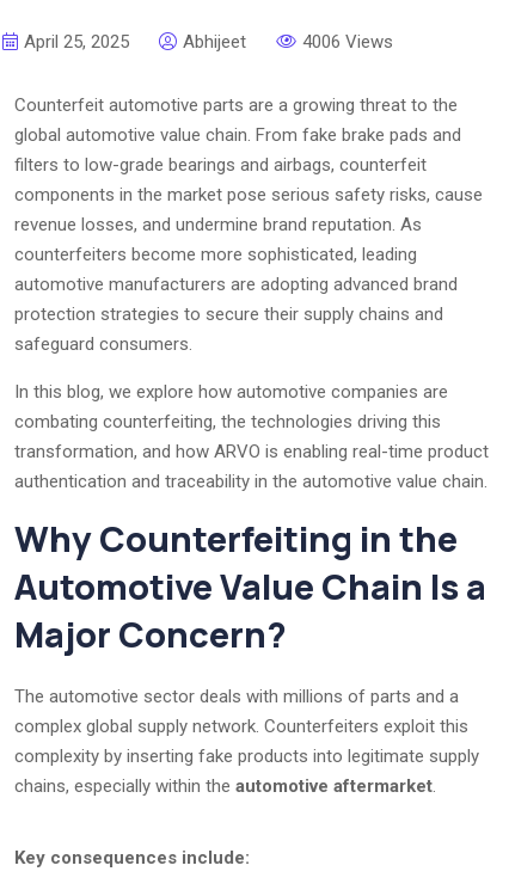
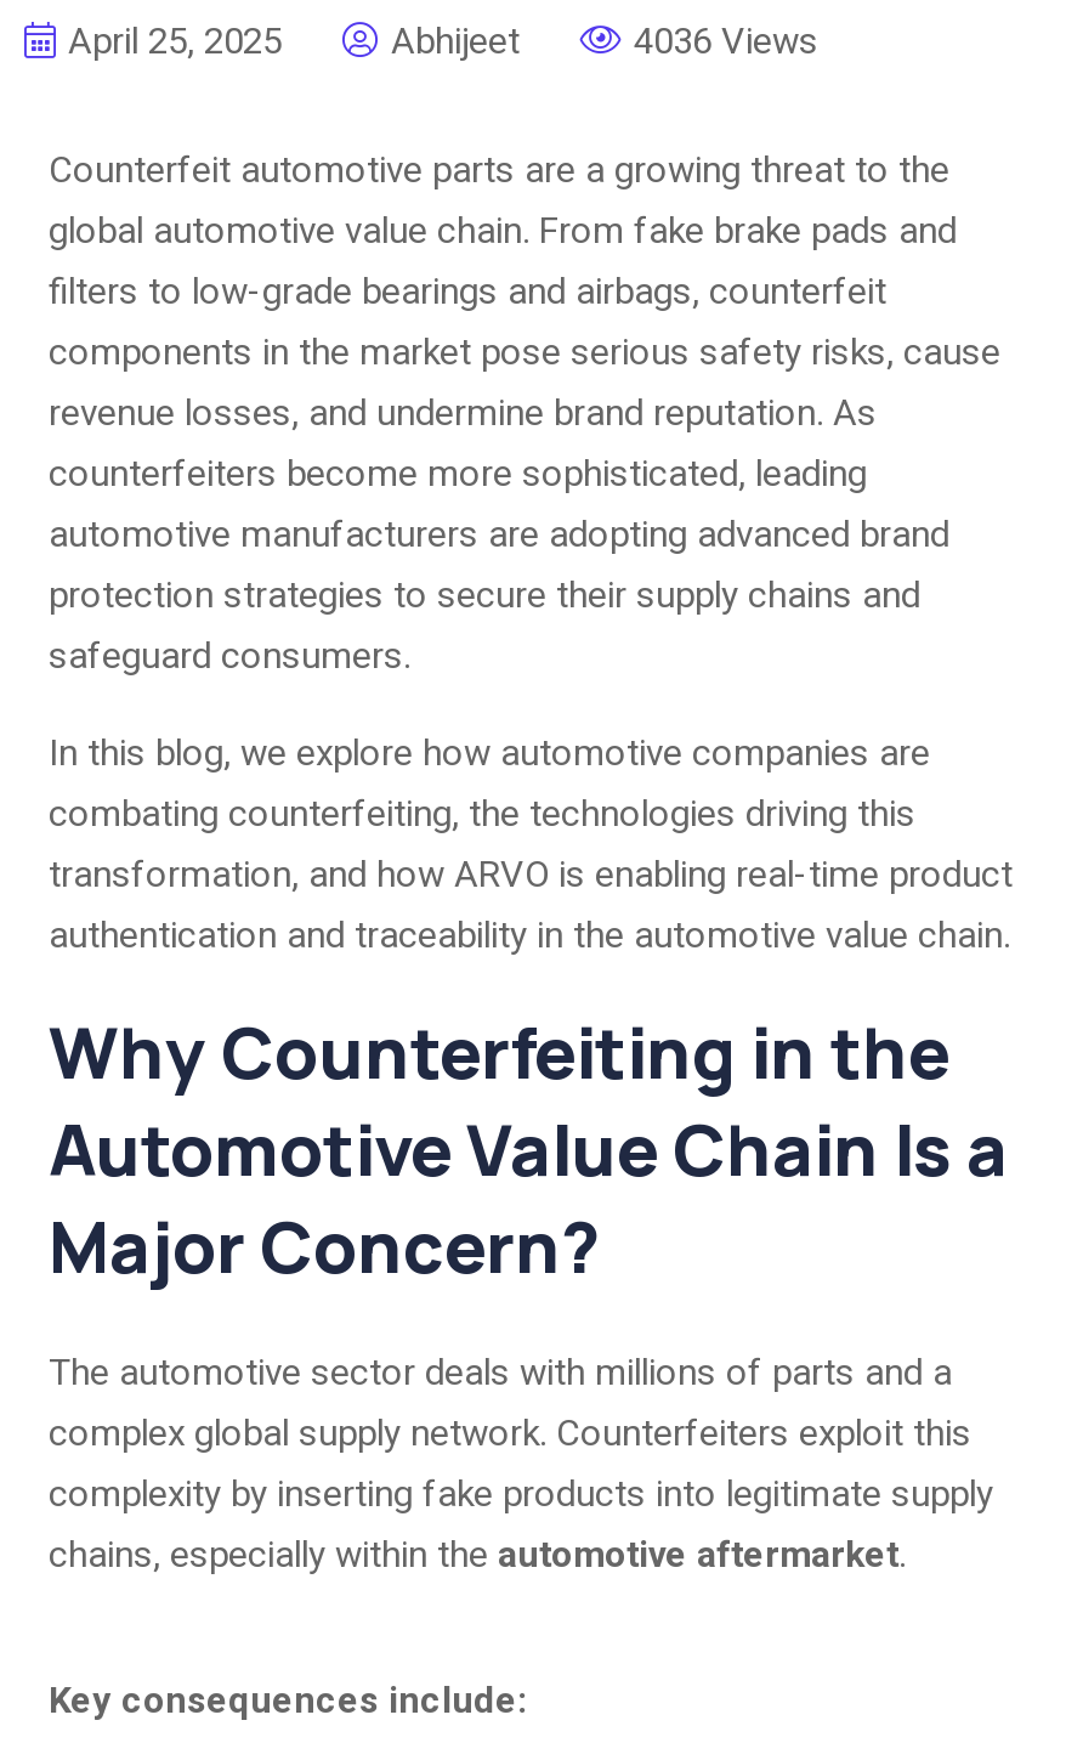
[302,32,393,53] 4006 Views -> [634,21,818,64] 4036 Views

